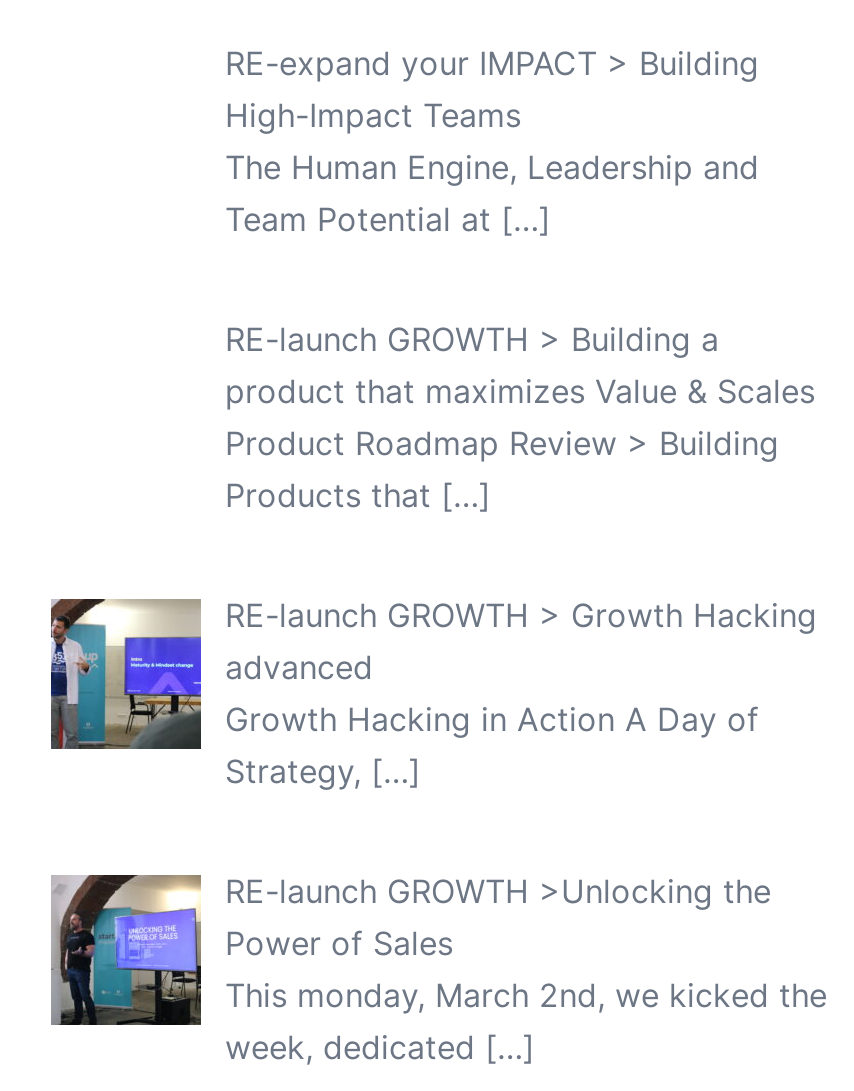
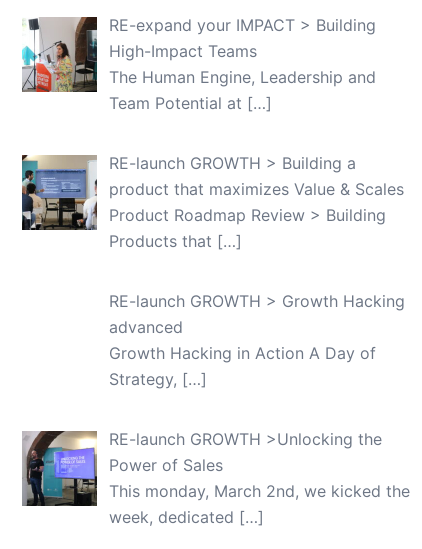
none -> [21,16,98,93] [image]
none -> [21,154,98,231] [image]
[49,596,203,752] [image] -> none

